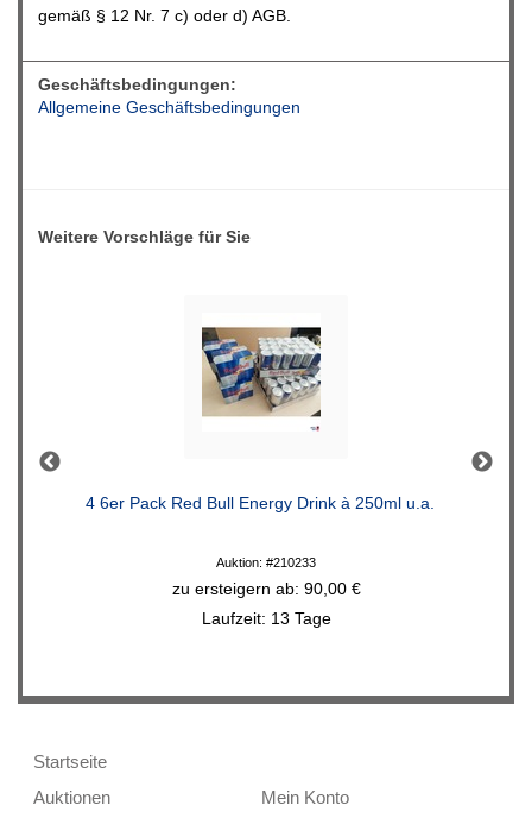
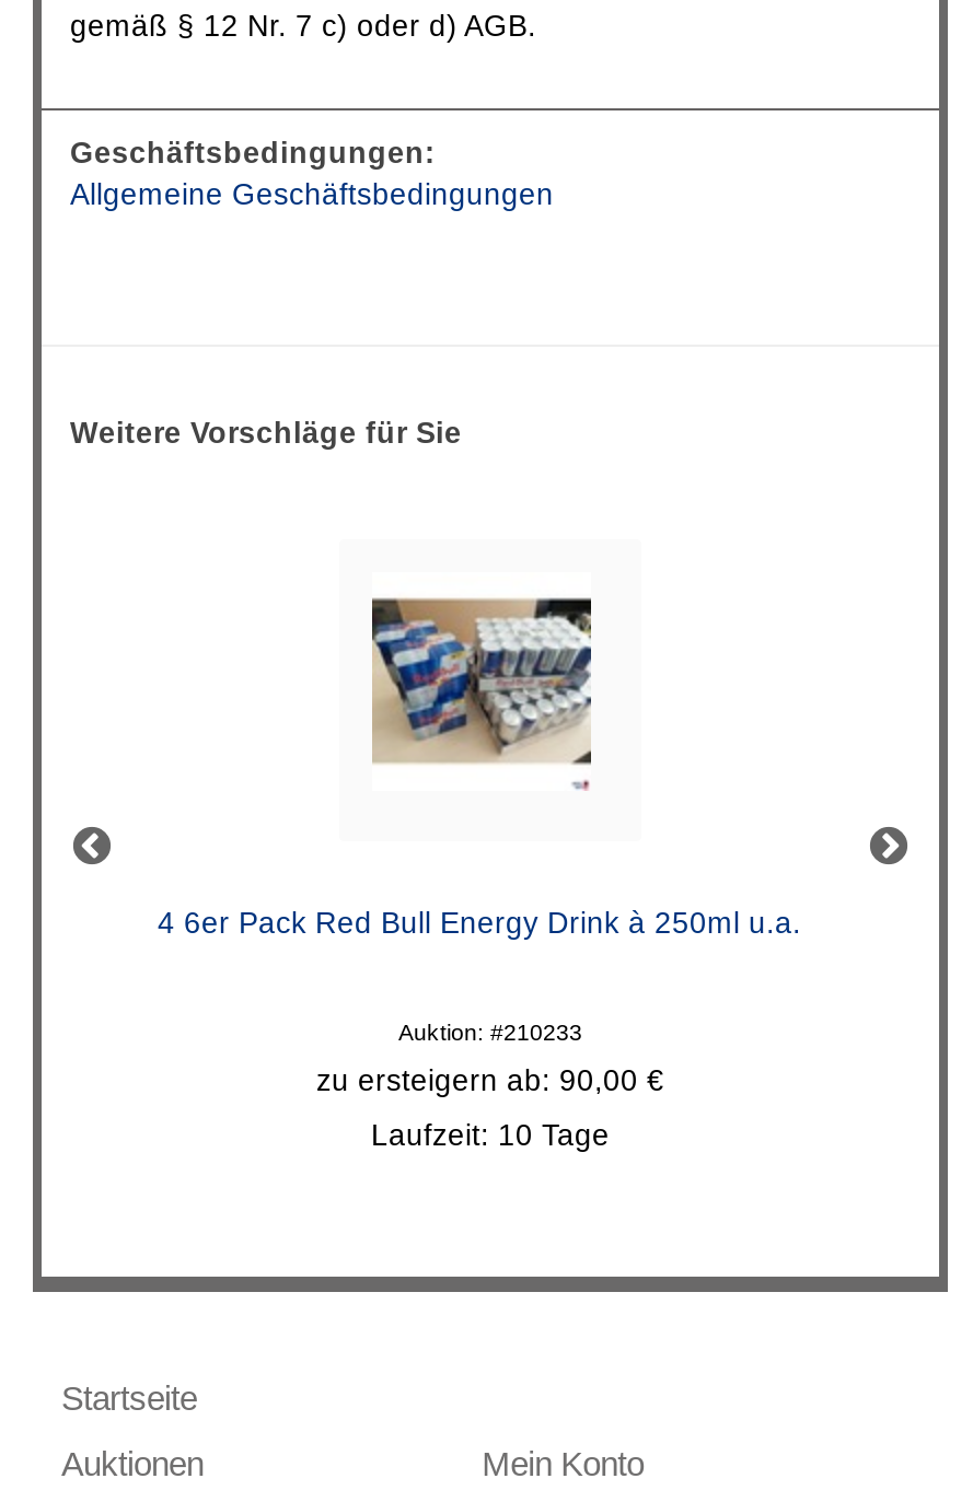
[201,610,331,628] Laufzeit: 13 Tage -> [371,1119,610,1151] Laufzeit: 10 Tage

